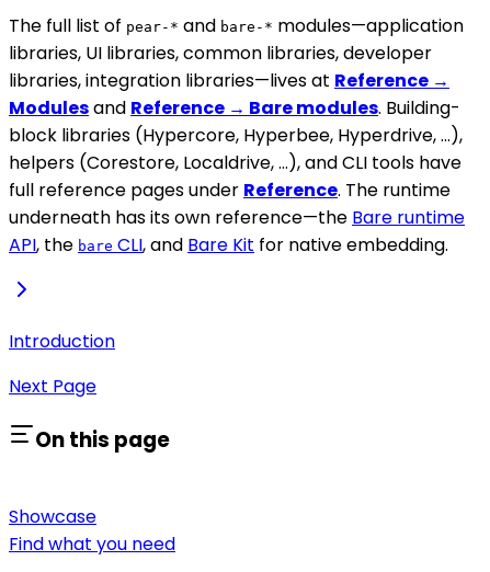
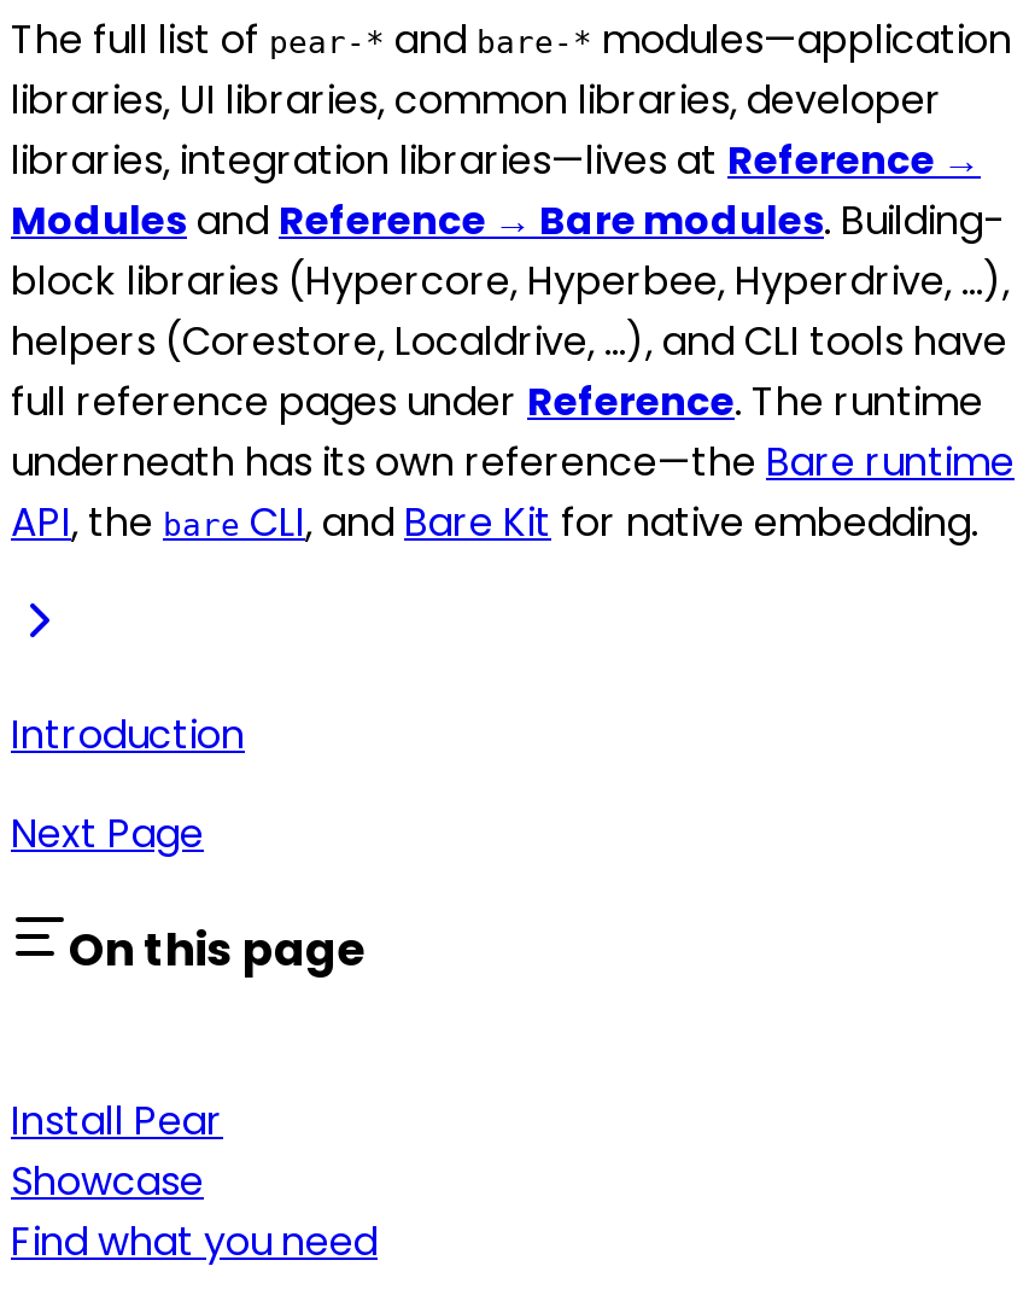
none -> [11,1094,223,1150] Install Pear

